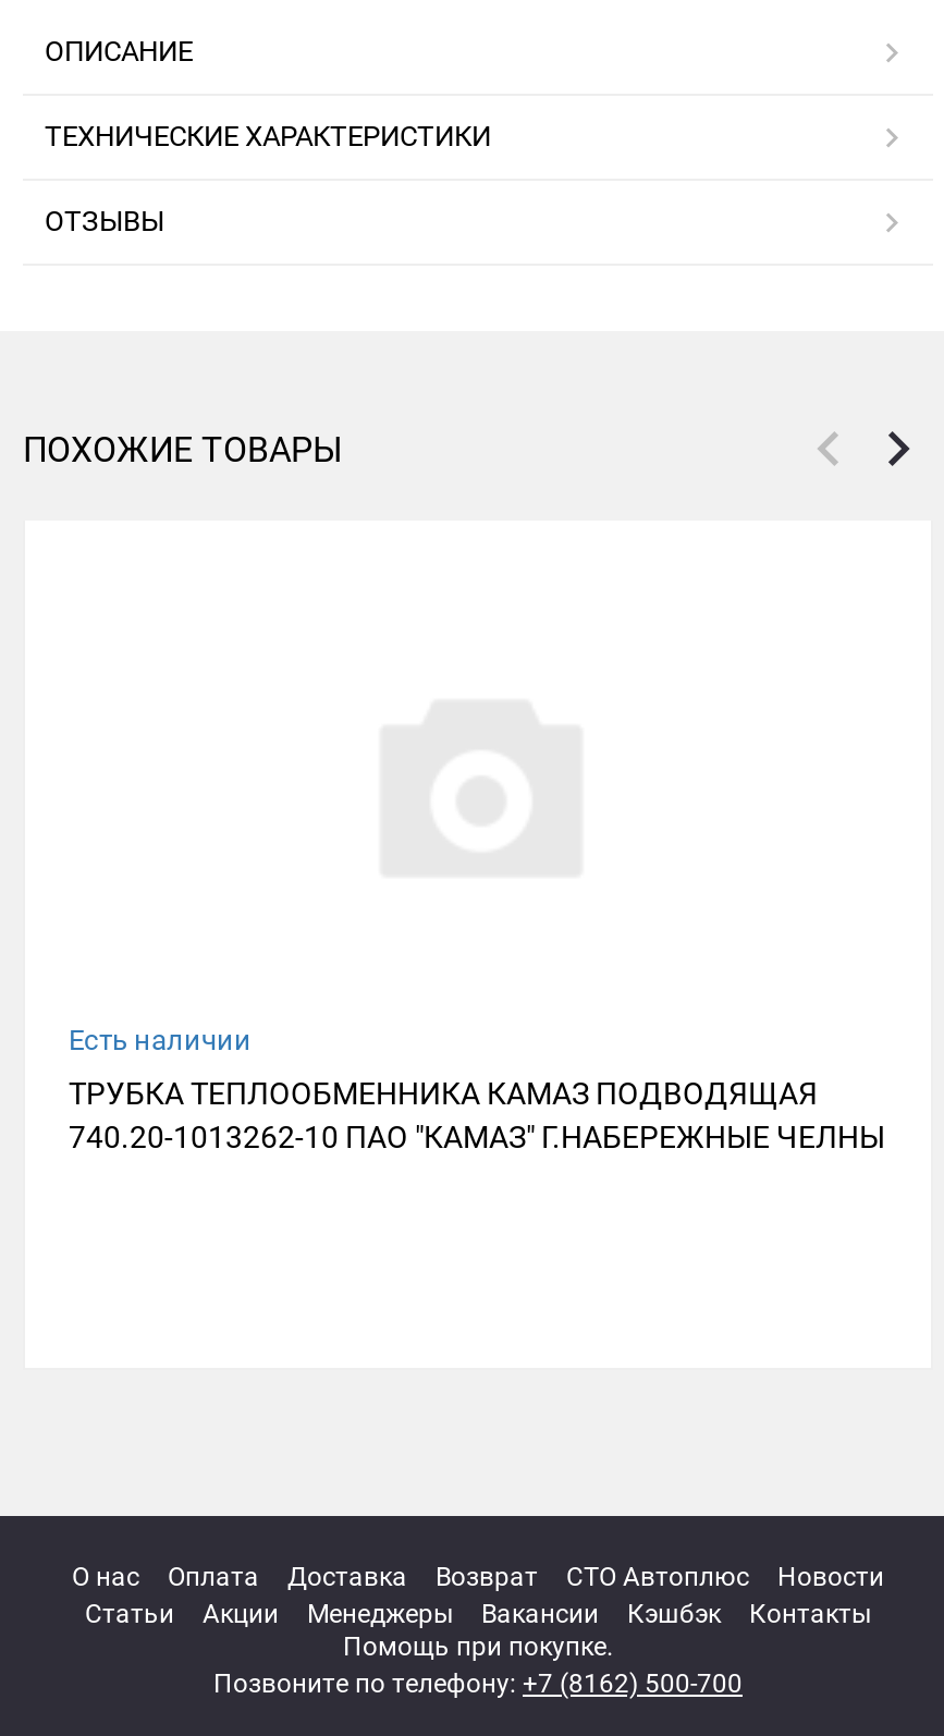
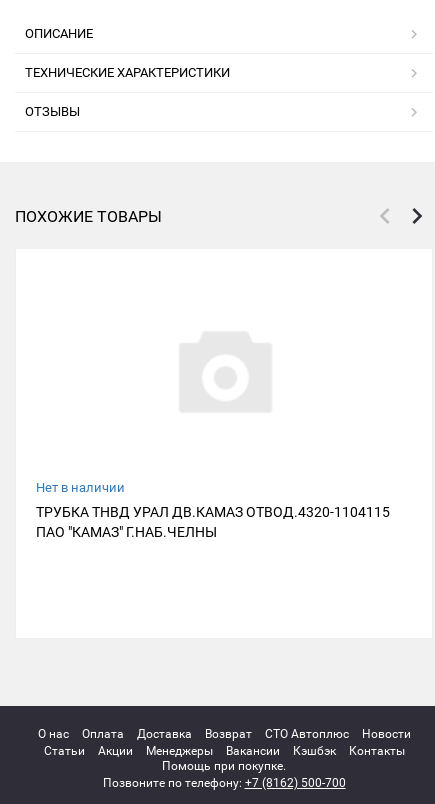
[69,1024,252,1056] Есть наличии -> [36,480,125,495] Нет в наличии
[69,1076,885,1154] ТРУБКА ТЕПЛООБМЕННИКА КАМАЗ ПОДВОДЯЩАЯ | 740.20-1013262-10 ПАО "КАМАЗ" Г.НАБЕРЕЖНЫЕ ЧЕЛНЫ -> [36,504,390,540] ТРУБКА ТНВД УРАЛ ДВ.КАМАЗ ОТВОД.4320-1104115 | ПАО "КАМАЗ" Г.НАБ.ЧЕЛНЫ

